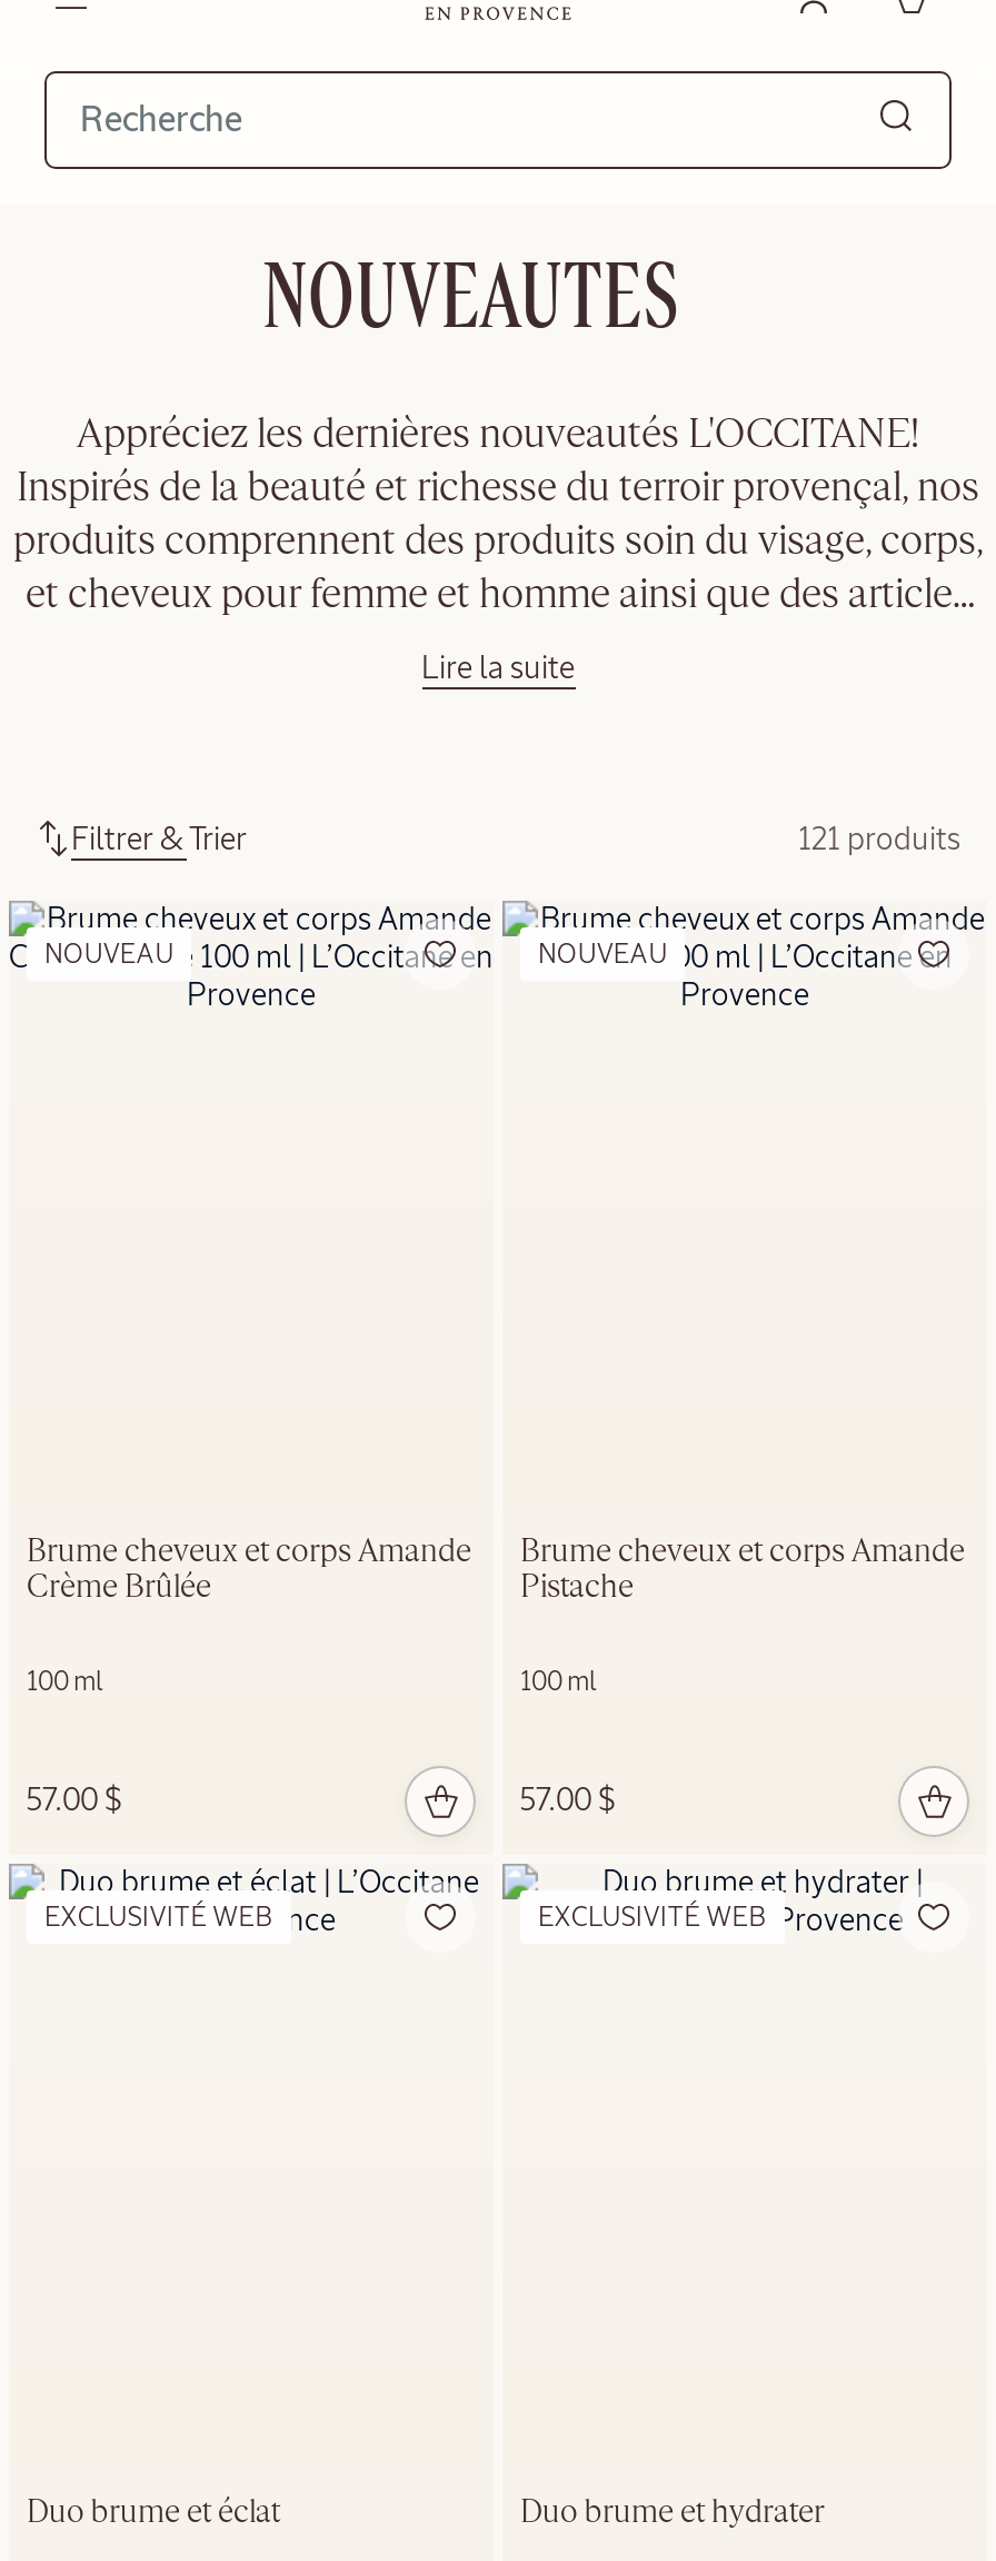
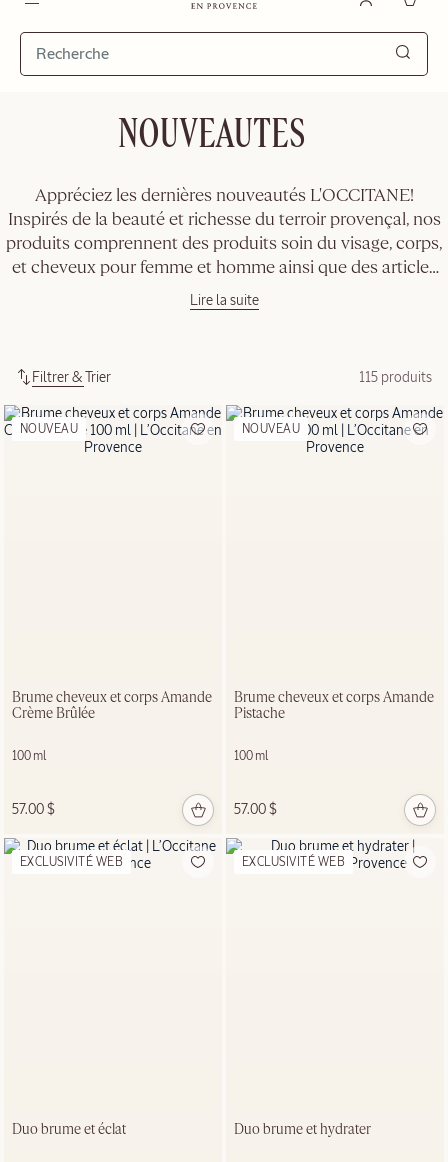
[798,821,960,856] 121 produits -> [359,369,432,385] 115 produits

